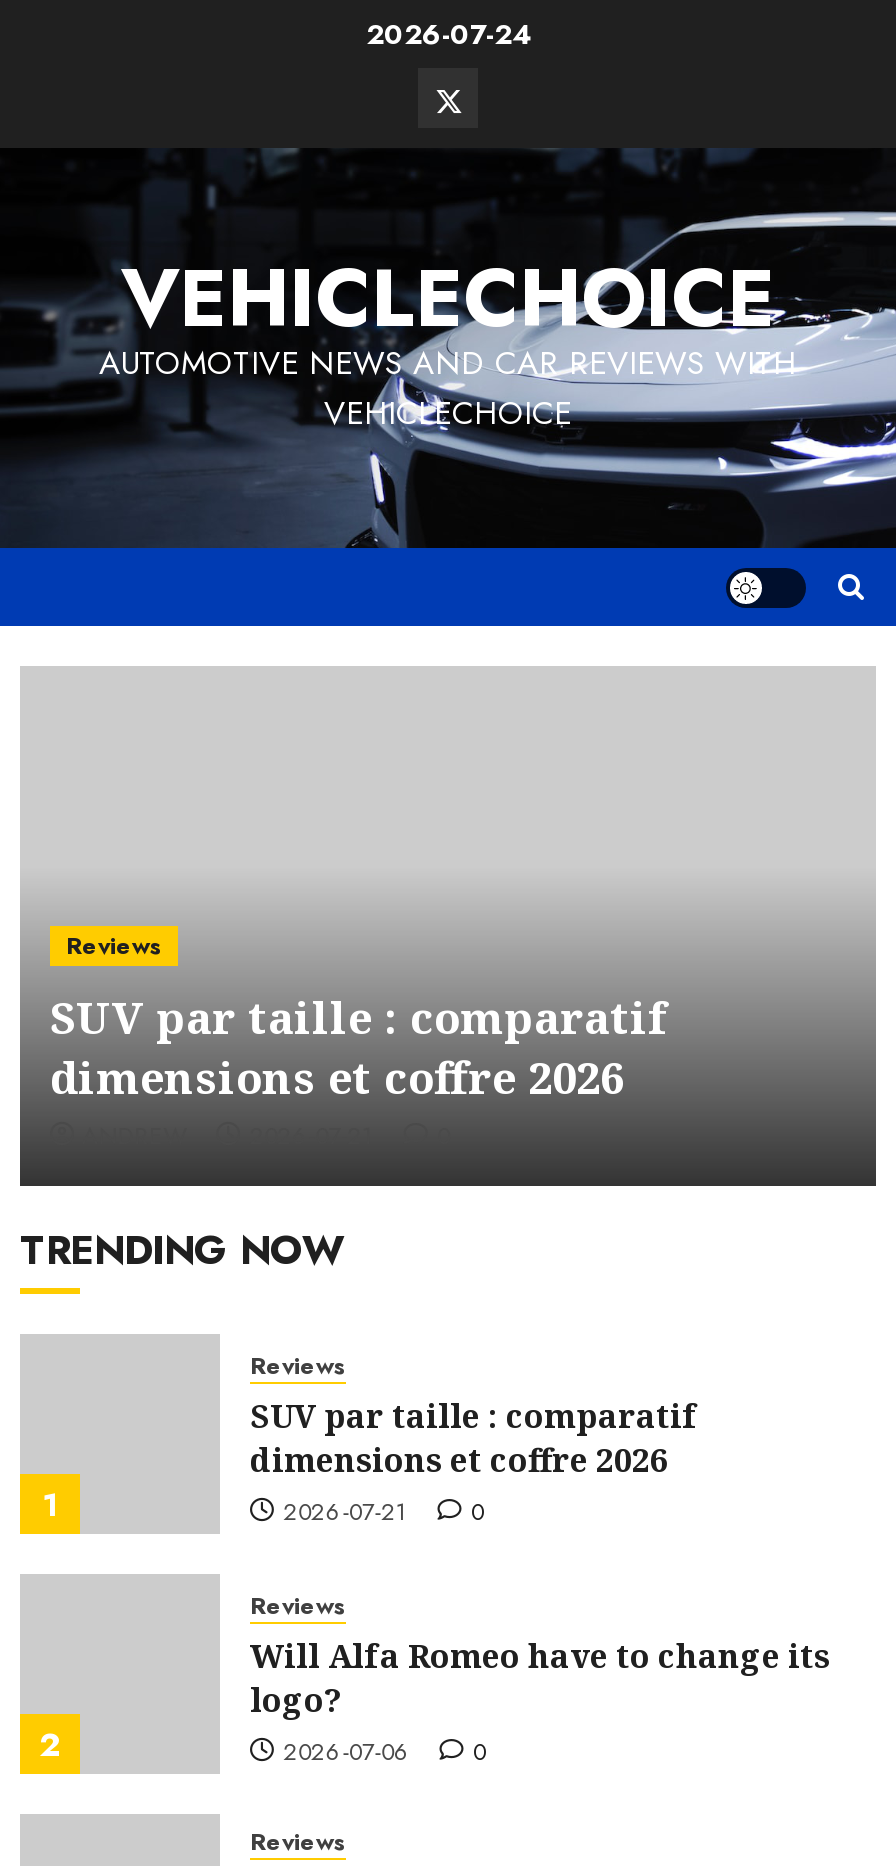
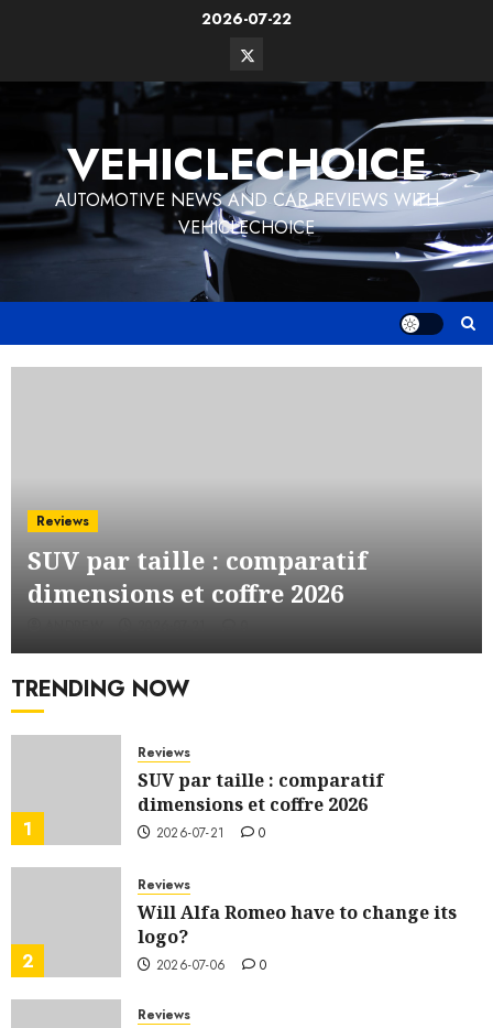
[366,14,530,54] 2026-07-24 -> [201,8,292,30] 2026-07-22

